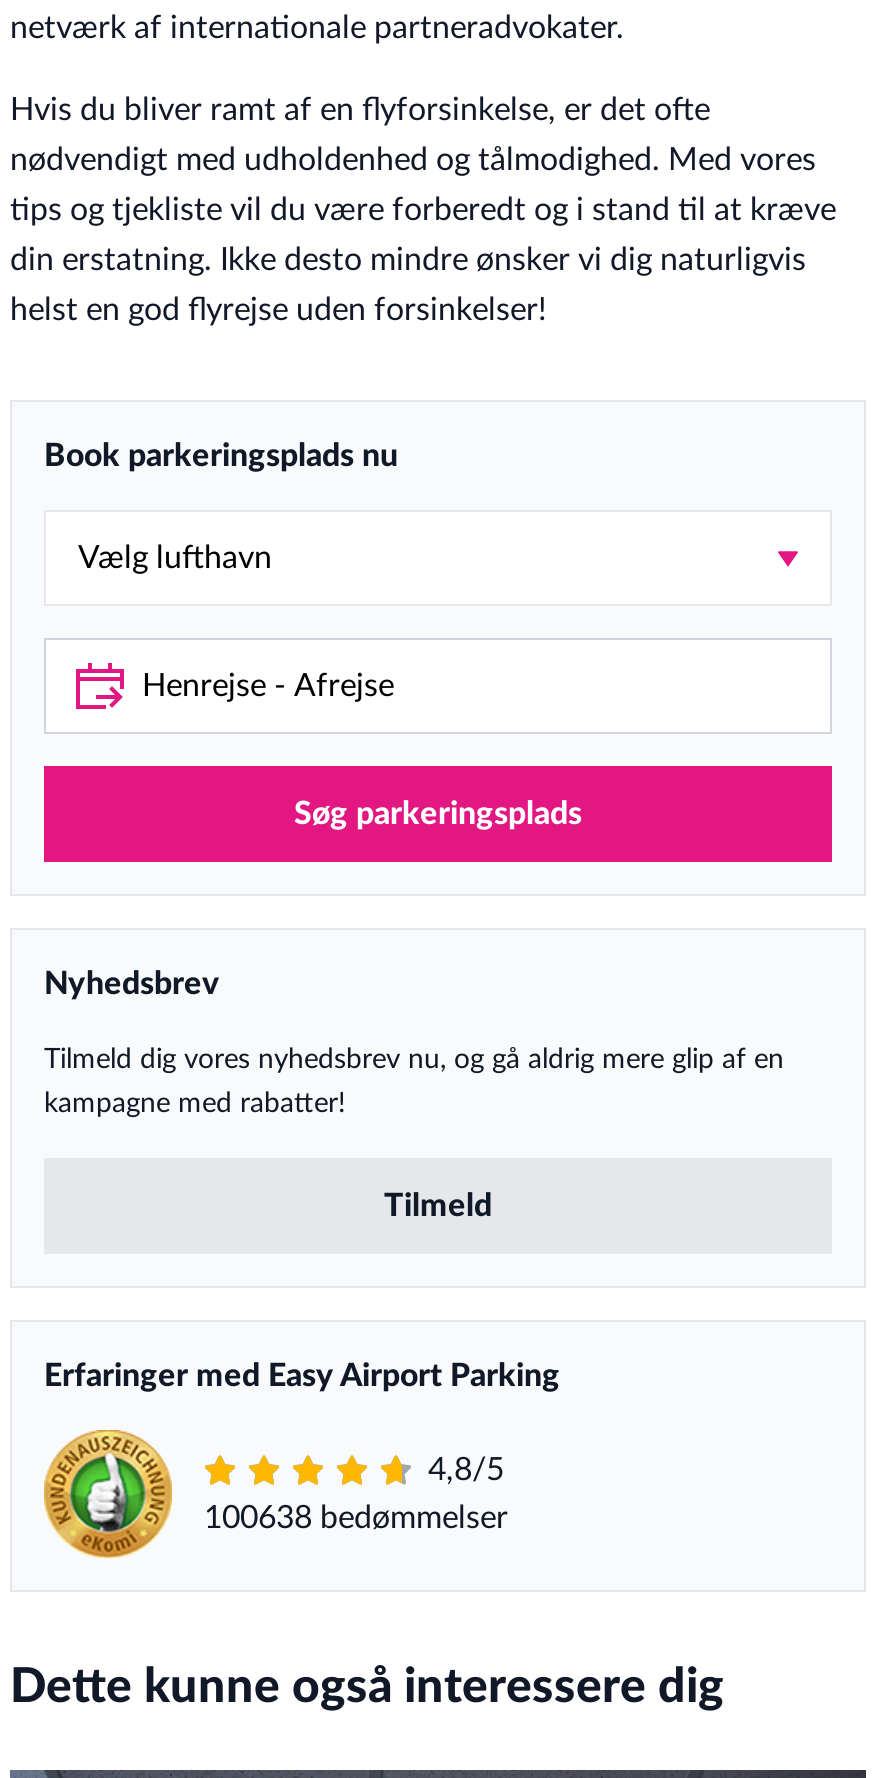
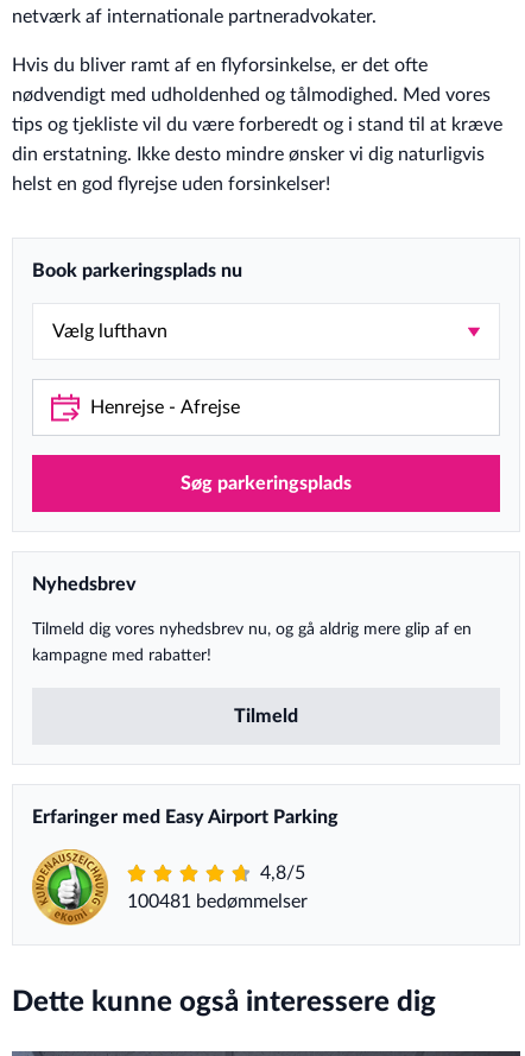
[204,1502,508,1534] 100638 bedømmelser -> [127,892,308,911] 100481 bedømmelser

